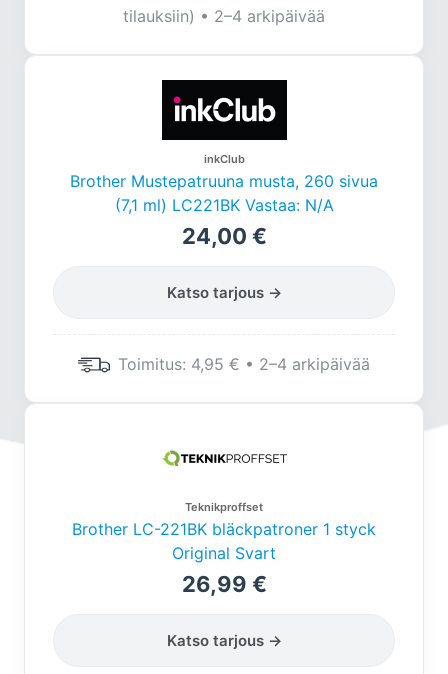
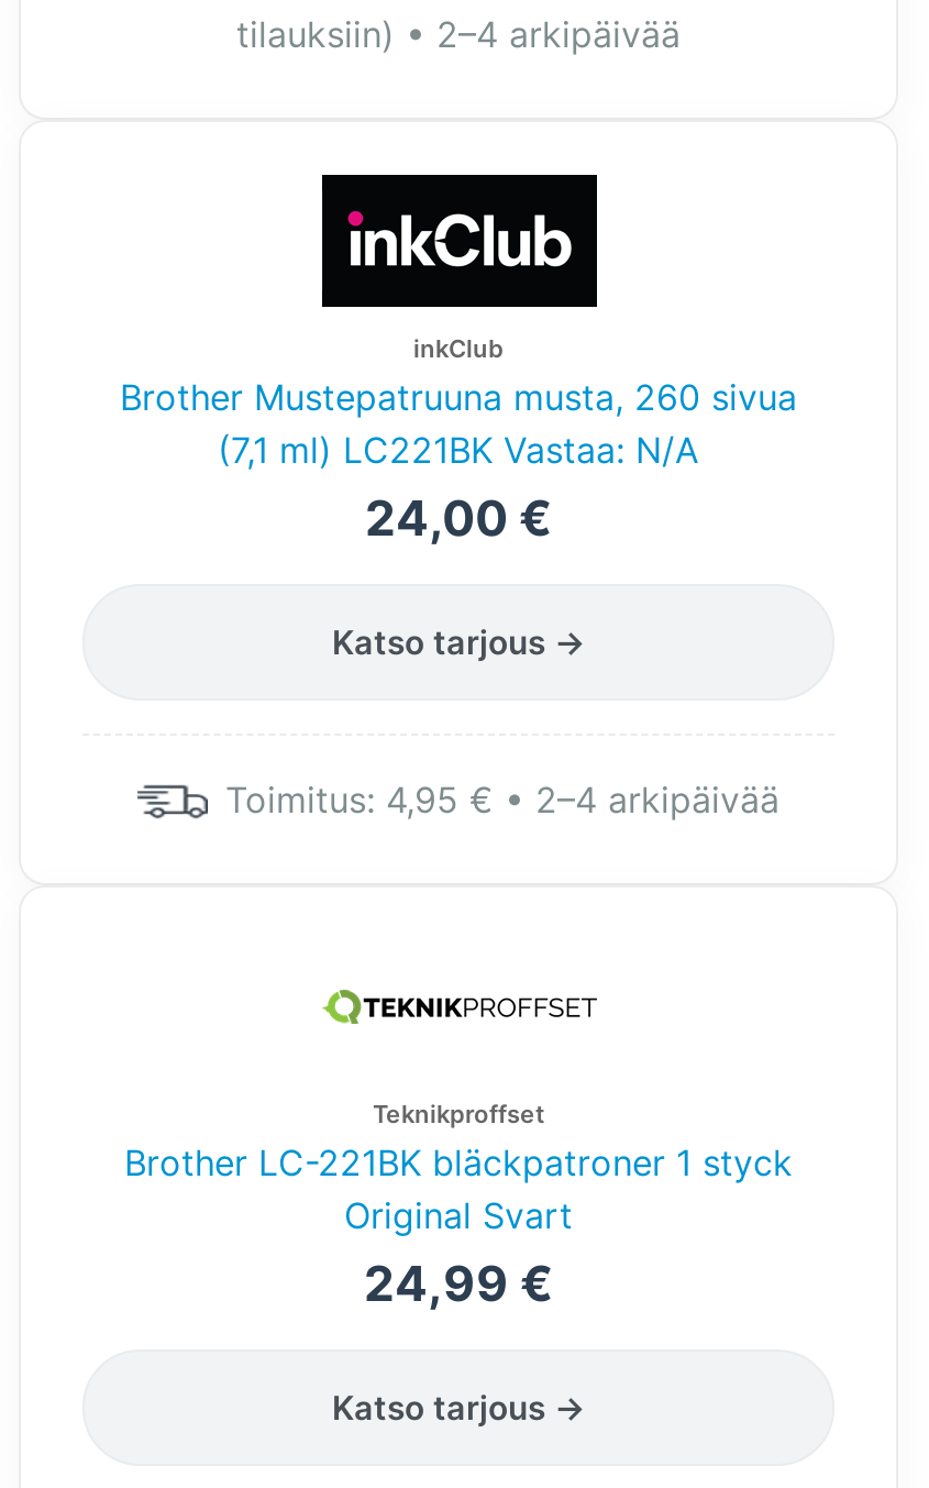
[181,571,266,597] 26,99 € -> [364,1254,553,1311] 24,99 €

